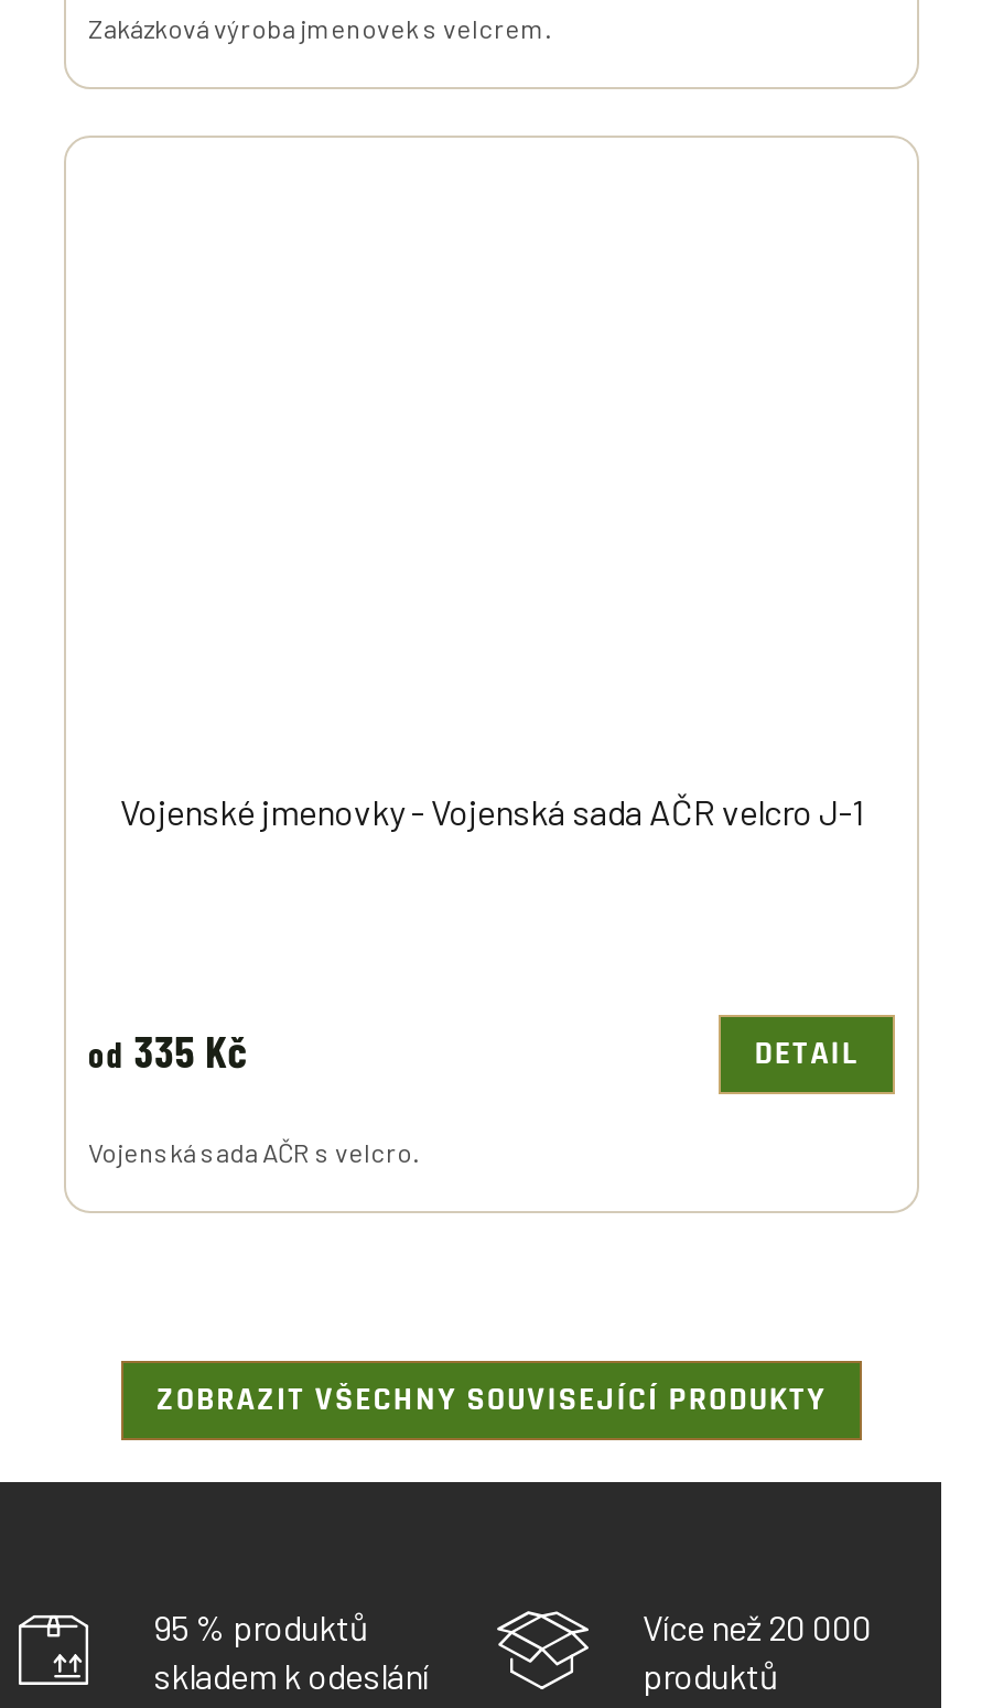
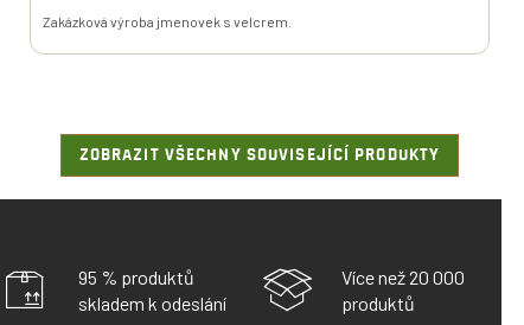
[120,791,863,833] Vojenské jmenovky - Vojenská sada AČR velcro J-1 -> none
[88,1025,860,1168] od 335 Kč | DETAIL | Vojenská sada AČR s velcro. -> none

